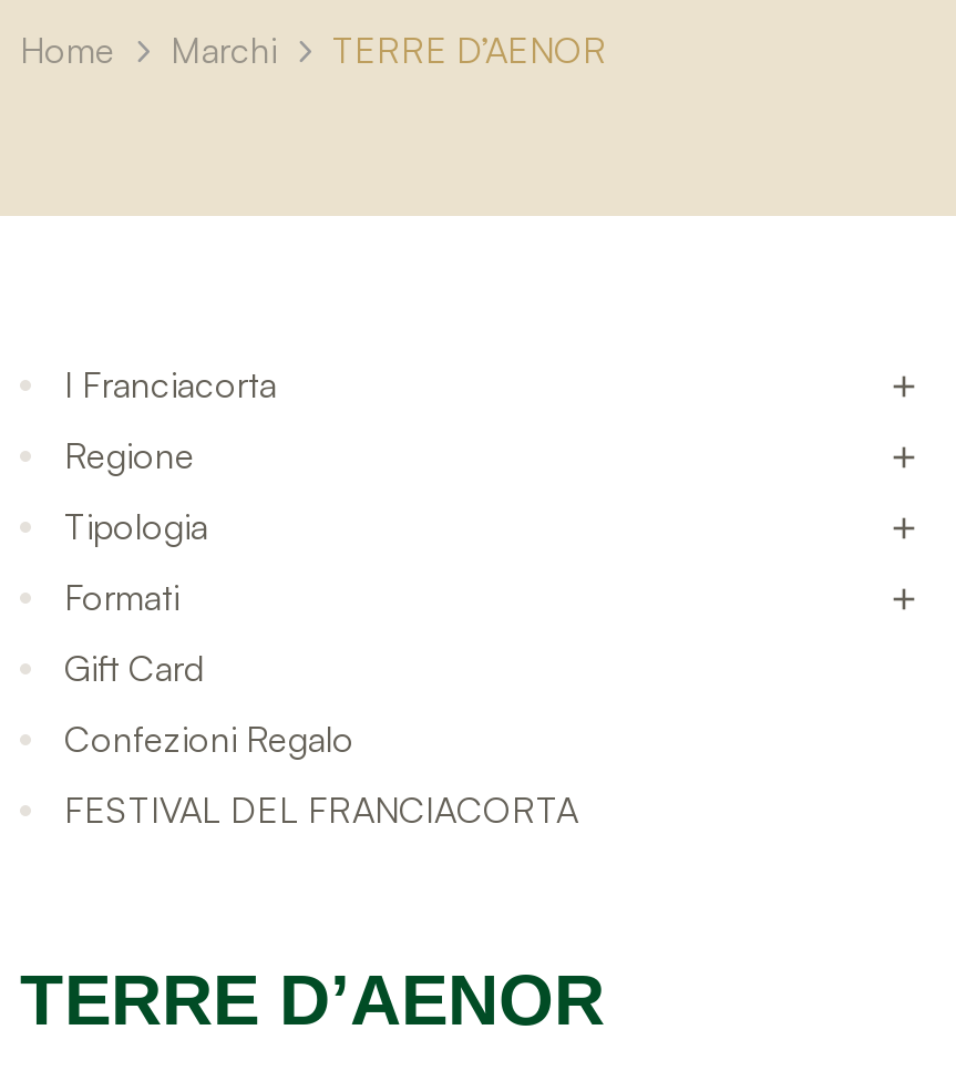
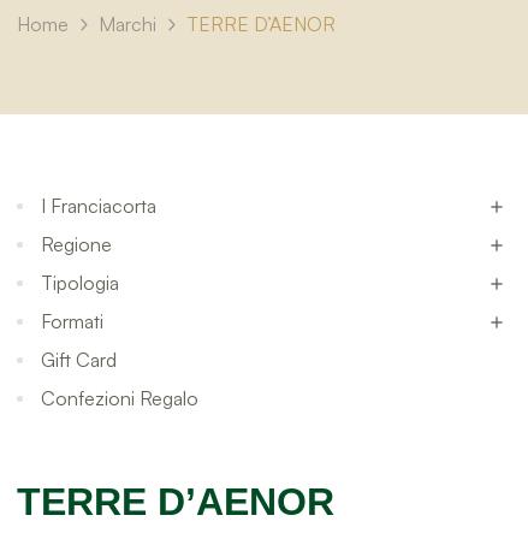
[64,787,578,832] FESTIVAL DEL FRANCIACORTA -> none

